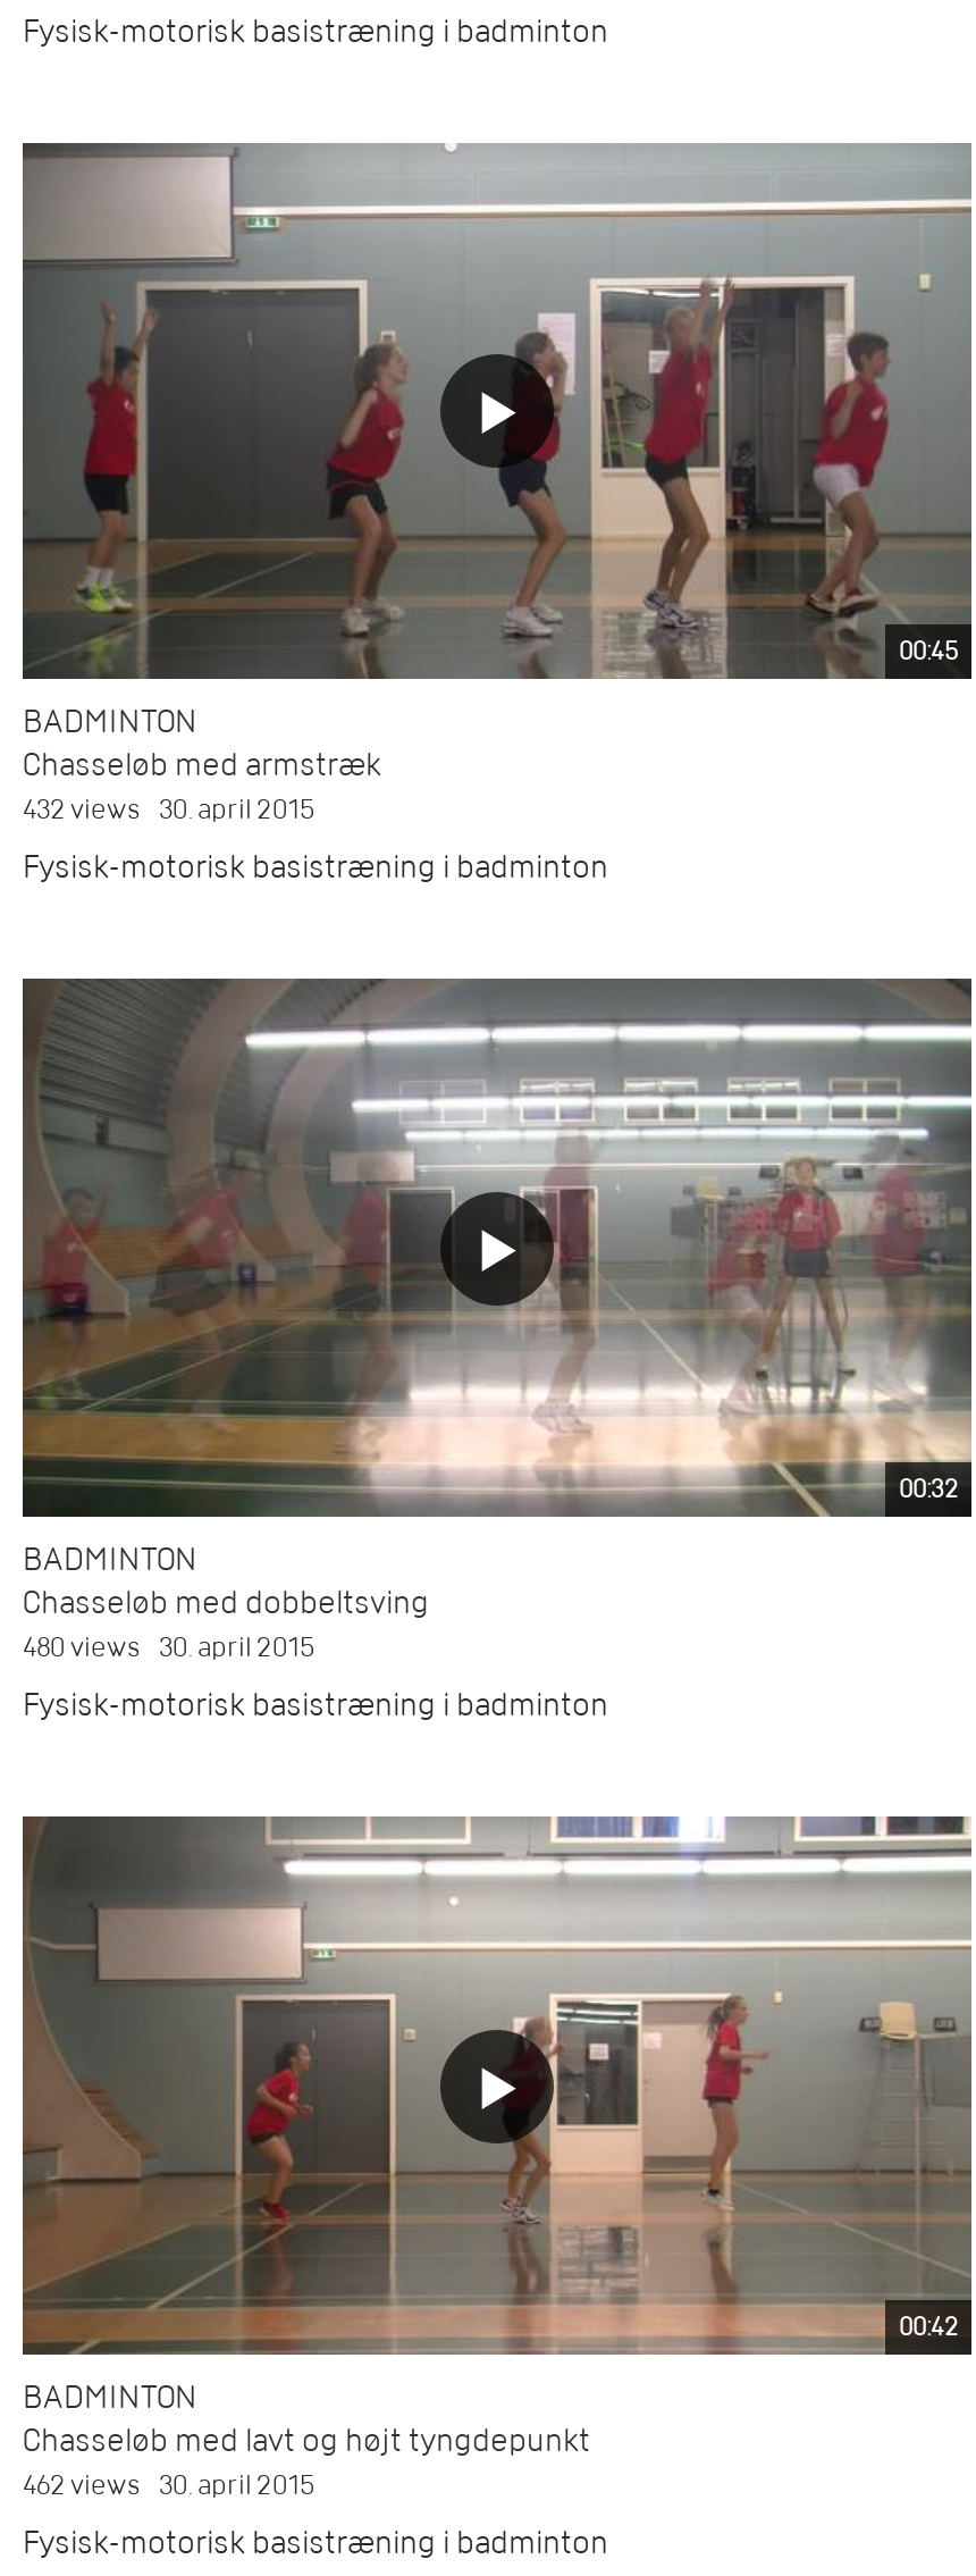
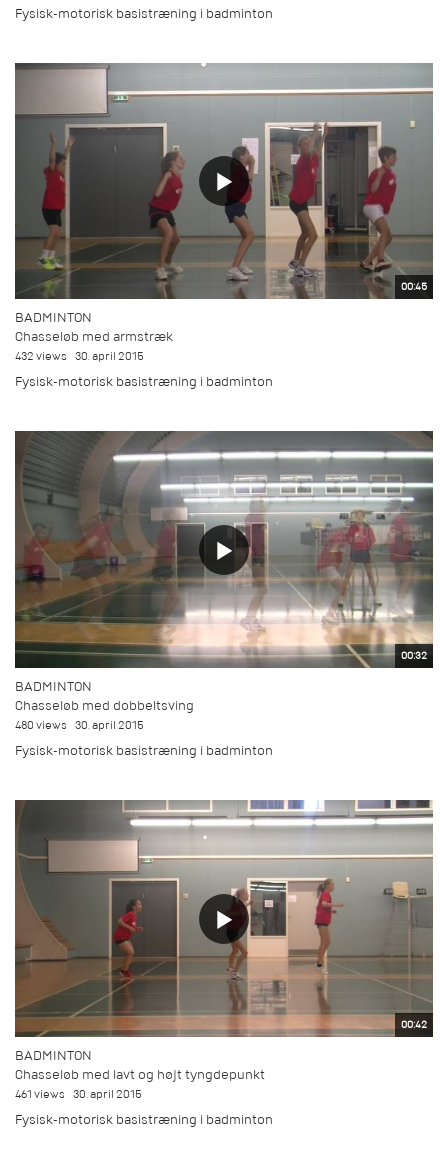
[23,2466,315,2505] 462 views 30. april 2015 -> [15,1086,142,1103] 461 views 30. april 2015

